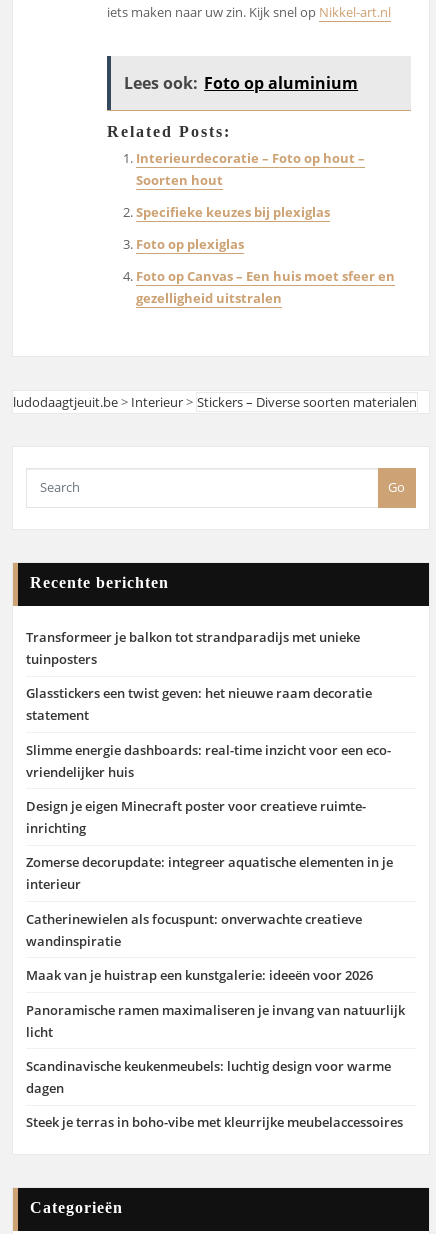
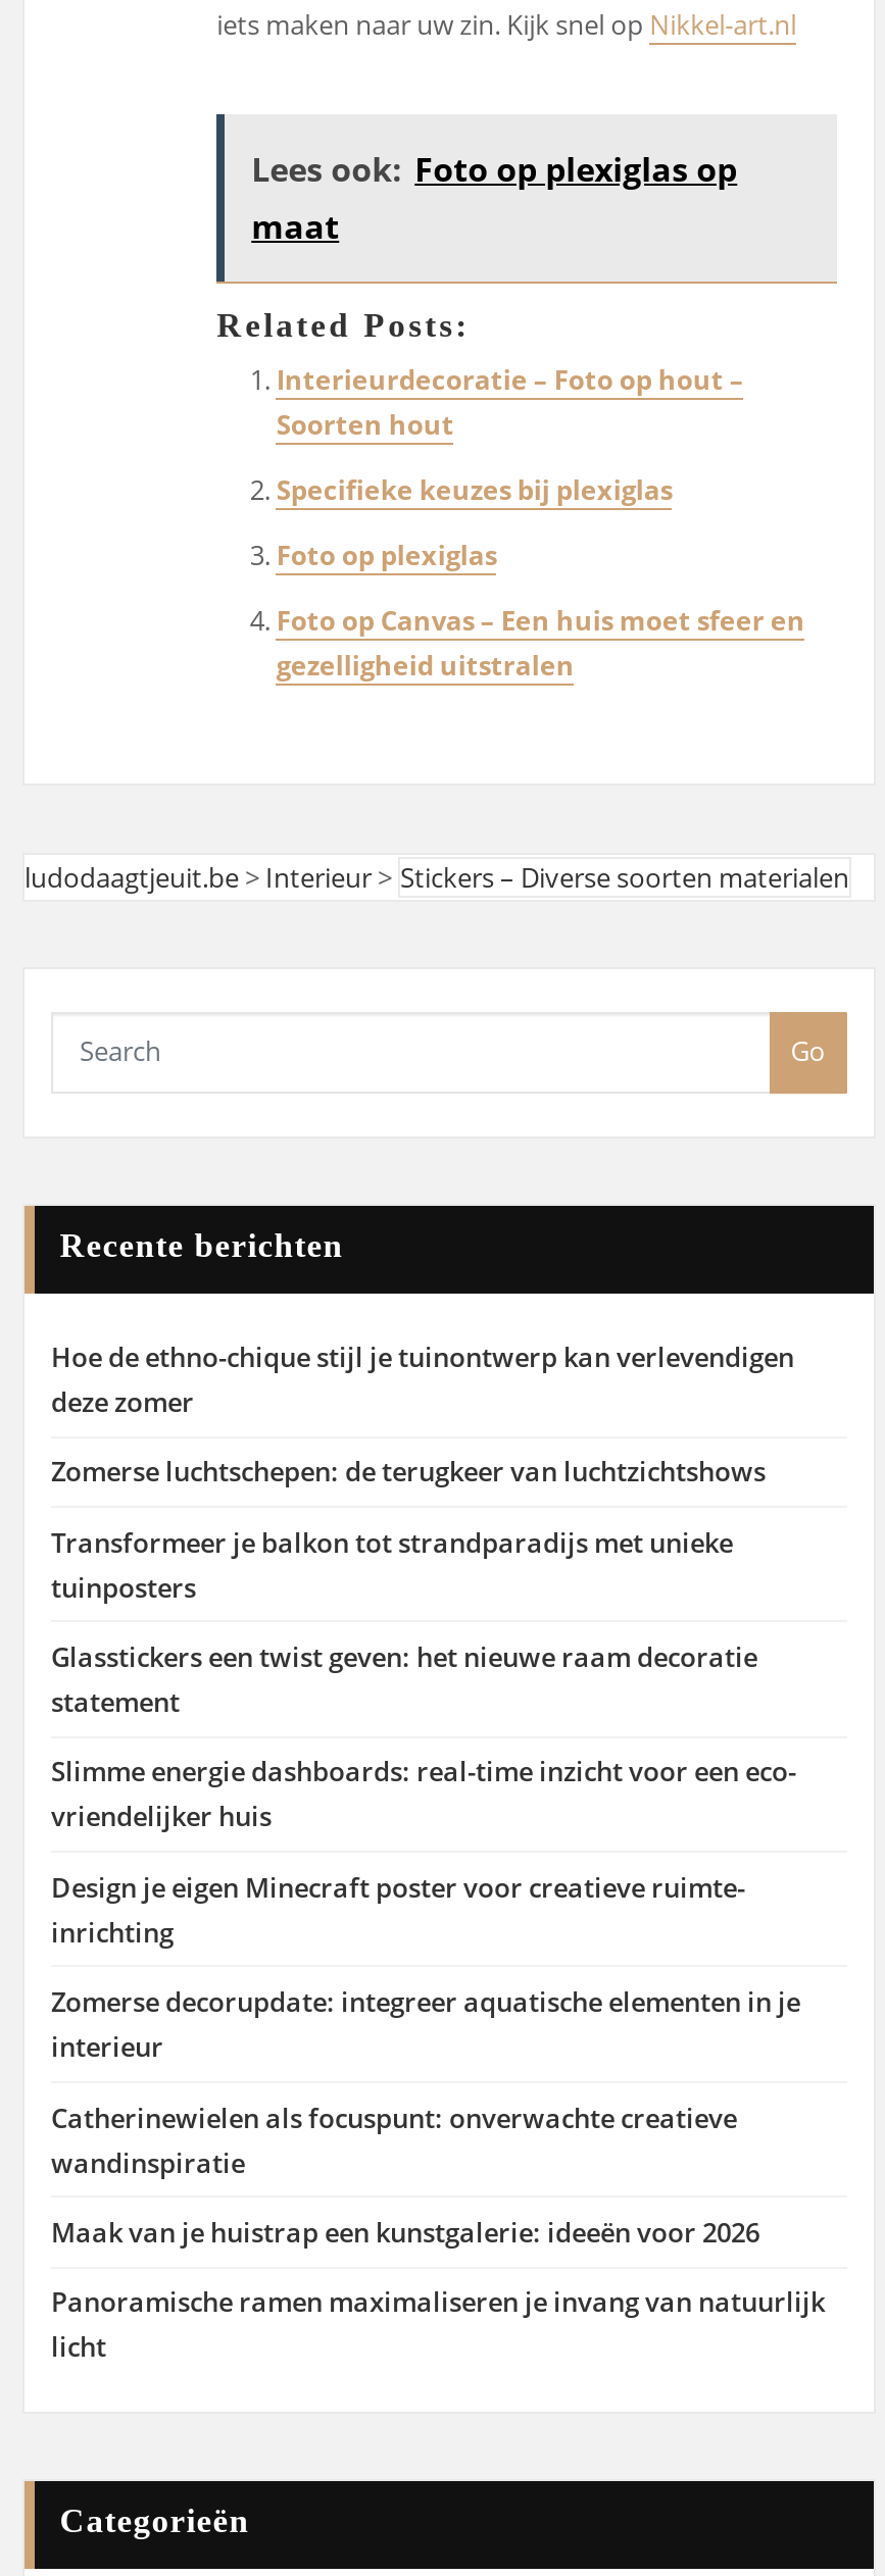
[124,72,358,94] Lees ook: Foto op aluminium -> [251,148,737,250] Lees ook: Foto op plexiglas op | maat
none -> [51,1338,794,1490] Hoe de ethno-chique stijl je tuinontwerp kan verlevendigen | deze zomer | Zomerse luchtschepen: de terugkeer van luchtzichtshows
moved [26,628,405,1040] -> [51,1524,825,2365]: Transformeer je balkon tot strandparadijs met unieke | tuinposters | Glasstickers een twist geven: het nieuwe raam decoratie | ... | Panoramische ramen maximaliseren je invang van natuurlijk | licht
[26,1057,403,1131] Scandinavische keukenmeubels: luchtig design voor warme | dagen | Steek je terras in boho-vibe met kleurrijke meubelaccessoires -> none

